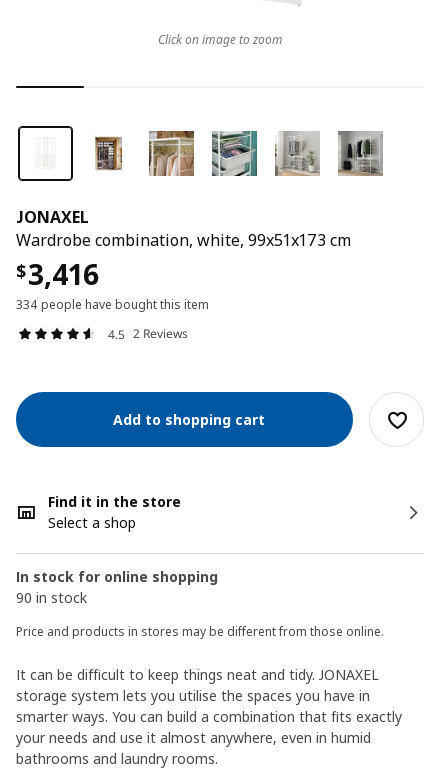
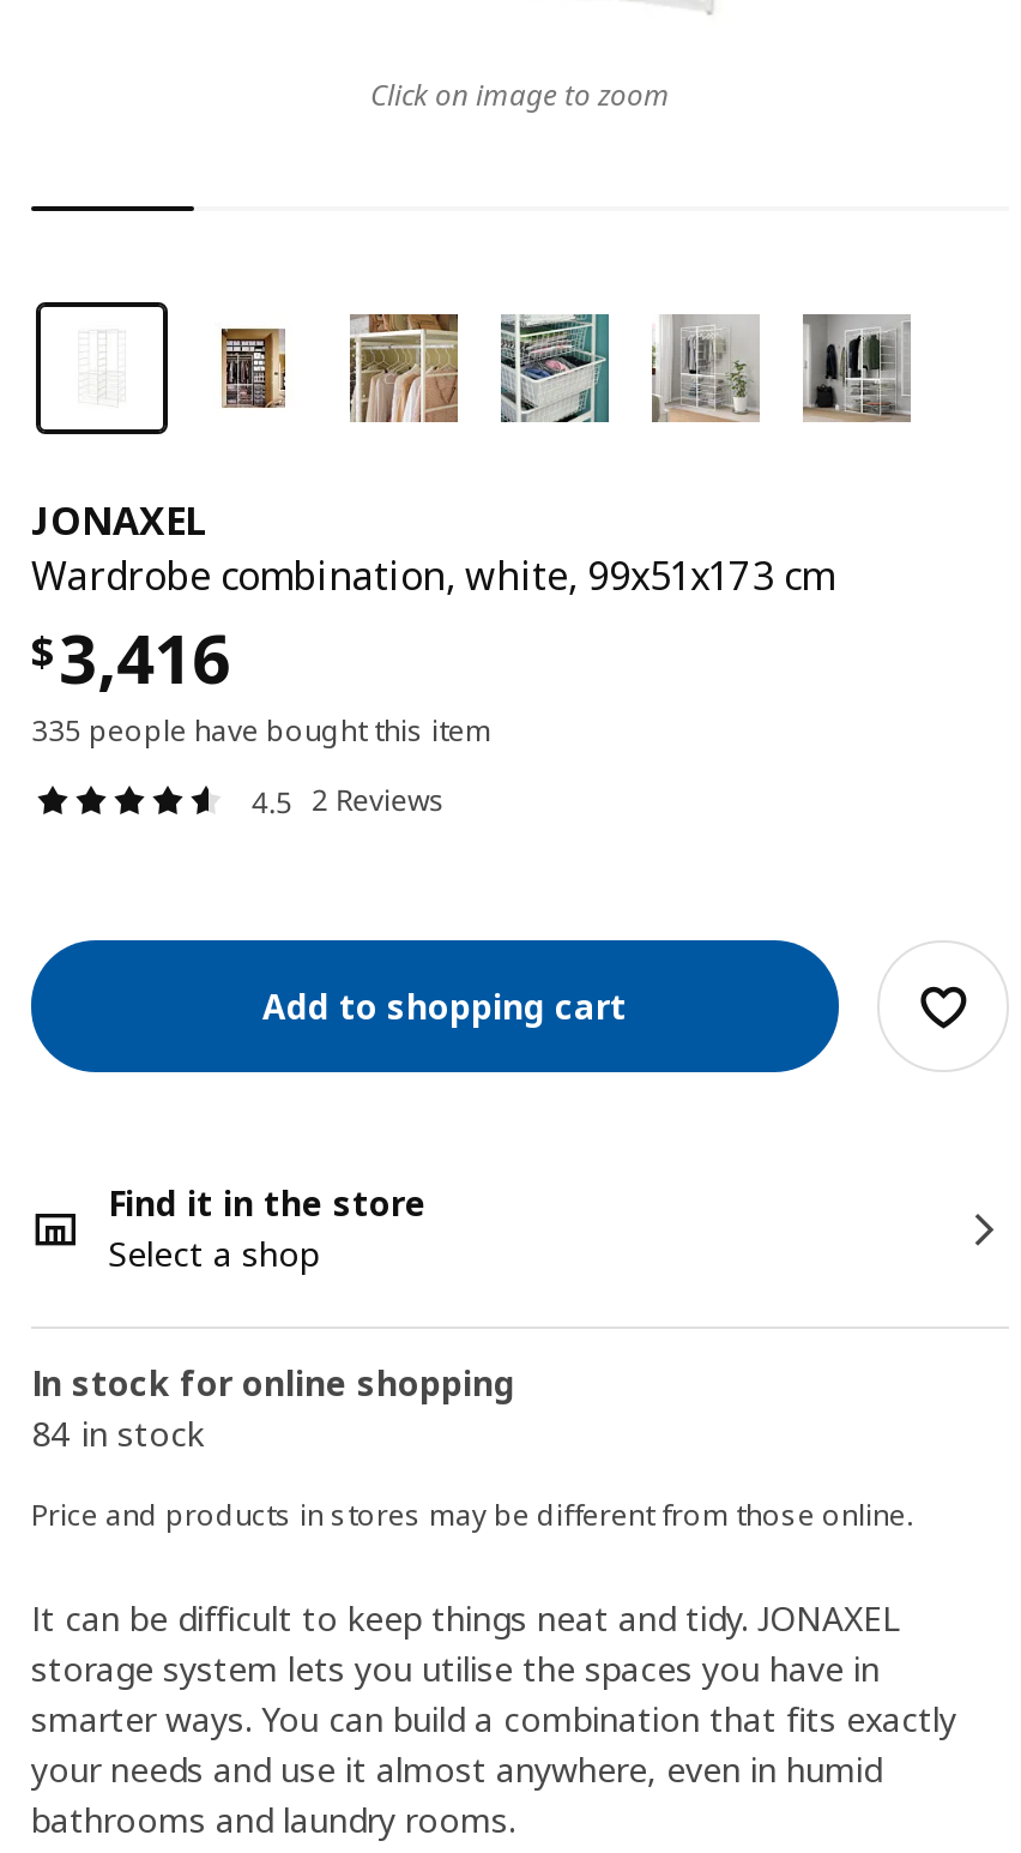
[16,296,209,313] 334 people have bought this item -> [31,710,491,751] 335 people have bought this item
[16,588,87,607] 90 in stock -> [31,1410,204,1456] 84 in stock

